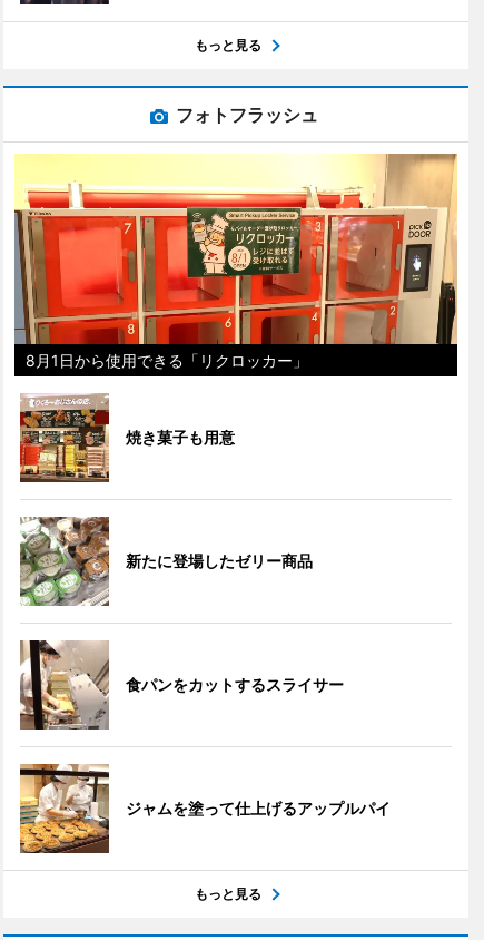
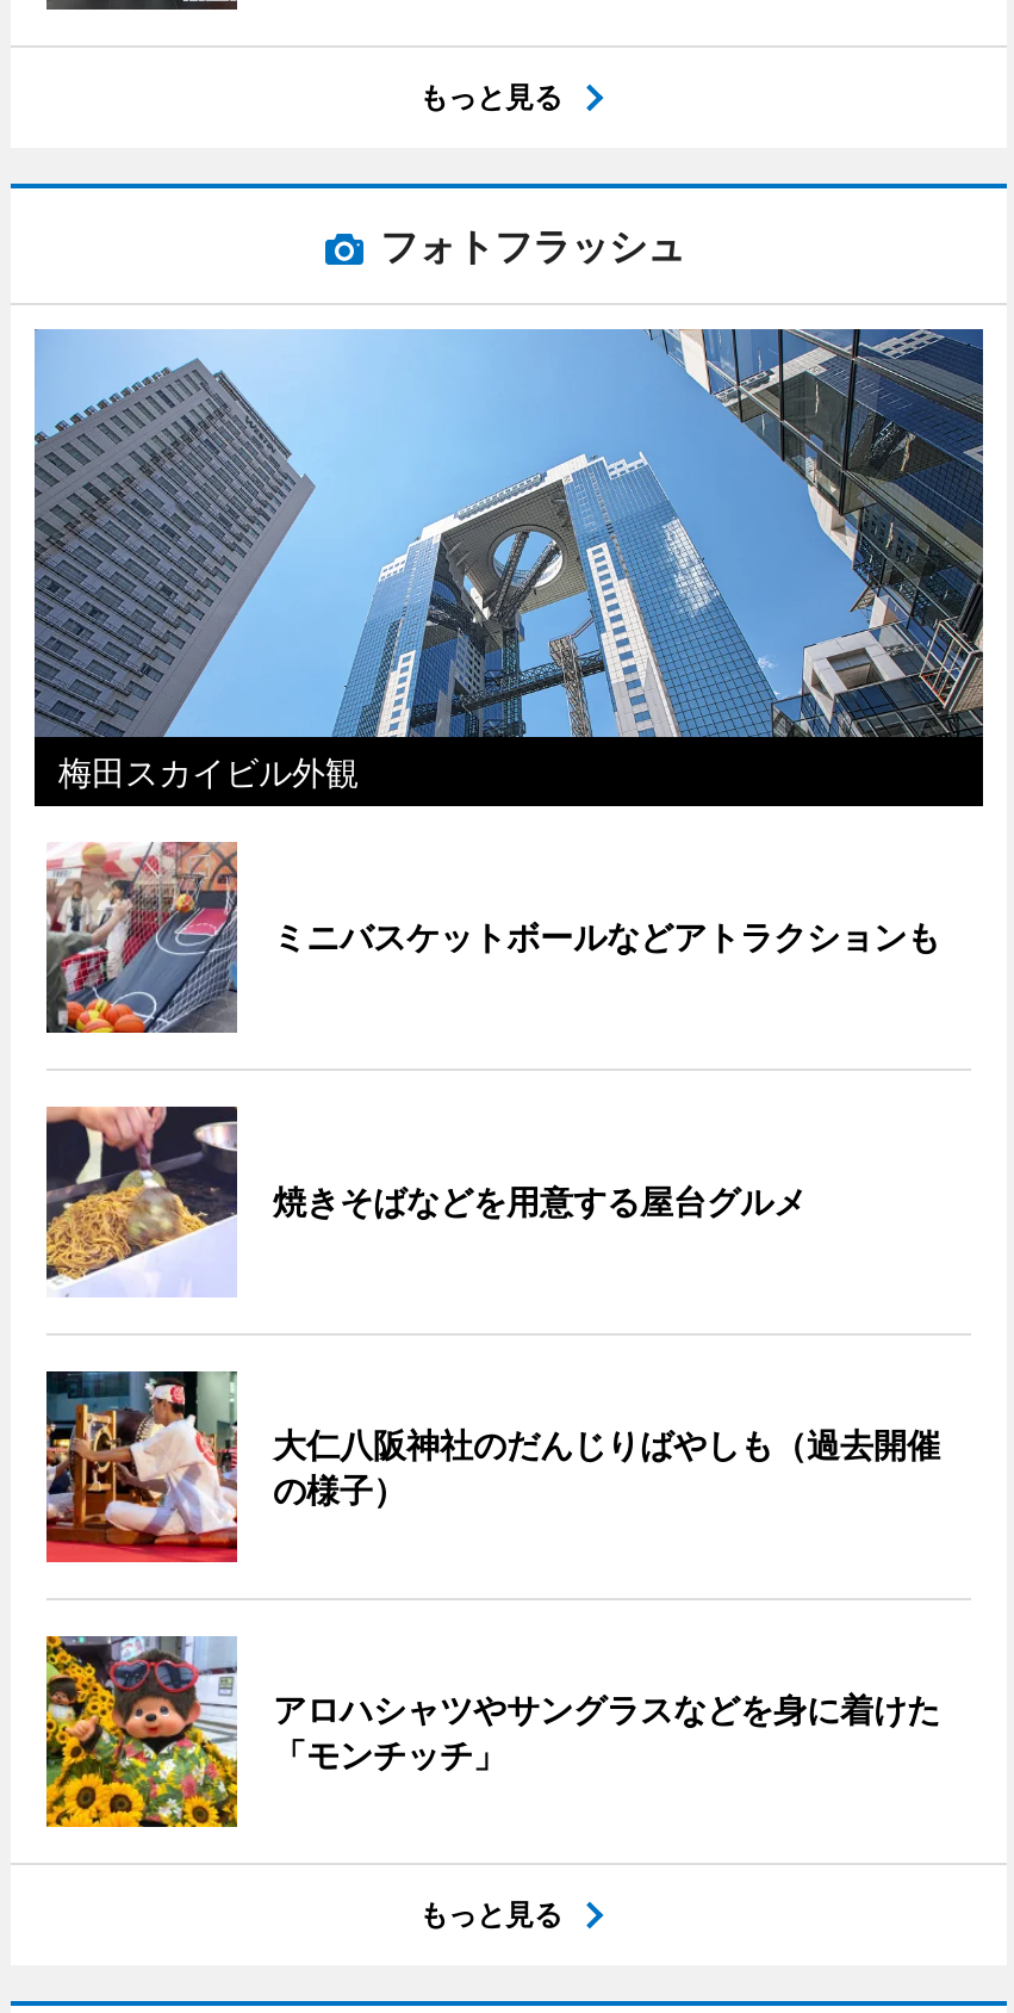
[14,153,457,370] [image] | 8月1日から使用できる「リクロッカー」 -> [32,327,985,792] [image] | 梅田スカイビル外観
[19,393,235,483] [image] | 焼き菓子も用意 -> [44,840,940,1035] [image] | ミニバスケットボールなどアトラクションも
[20,516,313,607] [image] | 新たに登場したゼリー商品 -> [44,1104,807,1297] [image] | 焼きそばなどを用意する屋台グルメ
[19,640,344,731] [image] | 食パンをカットするスライサー -> [44,1369,940,1565] [image] | 大仁八阪神社のだんじりばやしも（過去開催 | の様子）
[19,763,391,854] [image] | ジャムを塗って仕上げるアップルパイ -> [44,1634,940,1829] [image] | アロハシャツやサングラスなどを身に着けた | 「モンチッチ」

